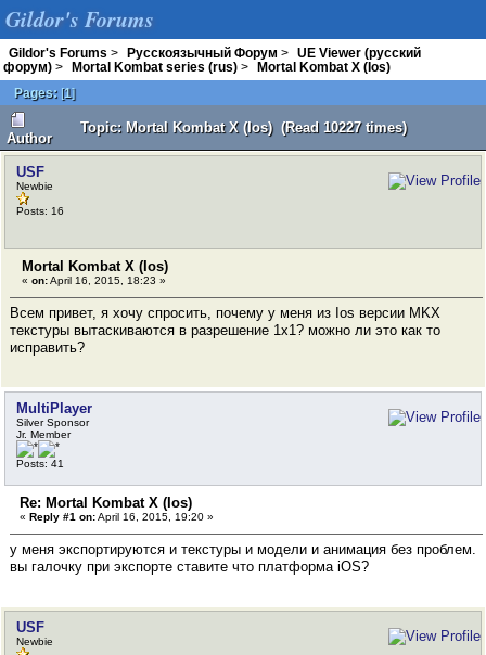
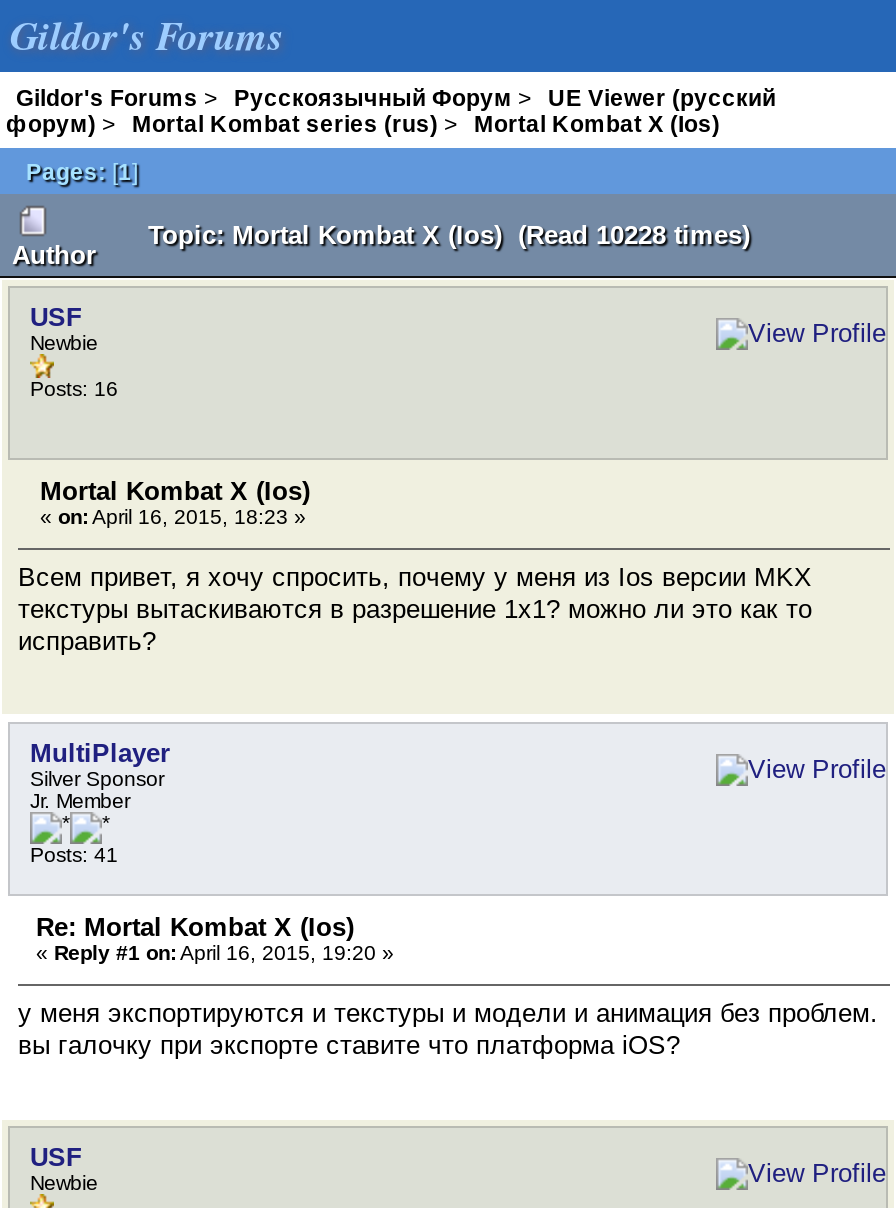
[80,119,407,136] Topic: Mortal Kombat X (Ios) (Read 10227 times) -> [148,220,750,250] Topic: Mortal Kombat X (Ios) (Read 10228 times)

